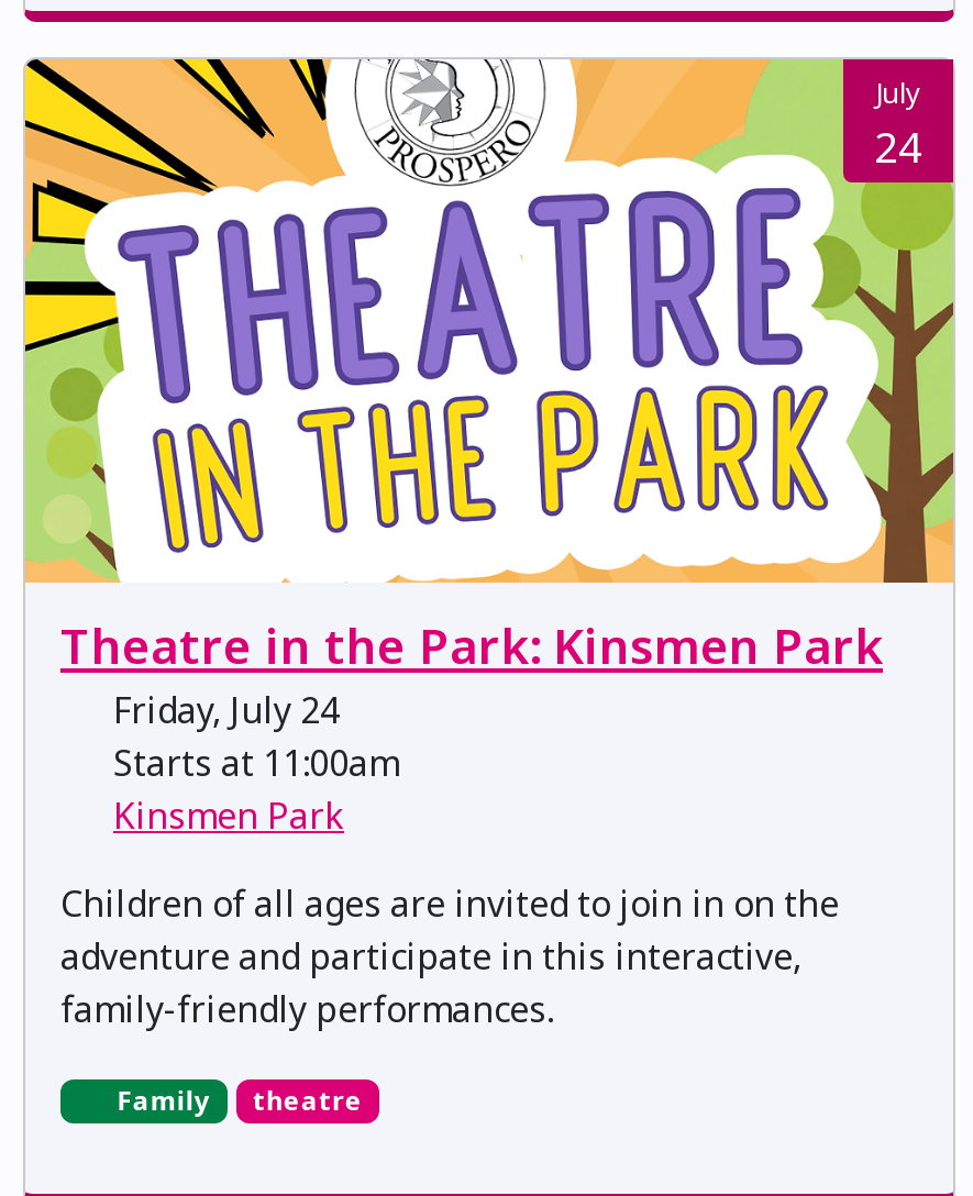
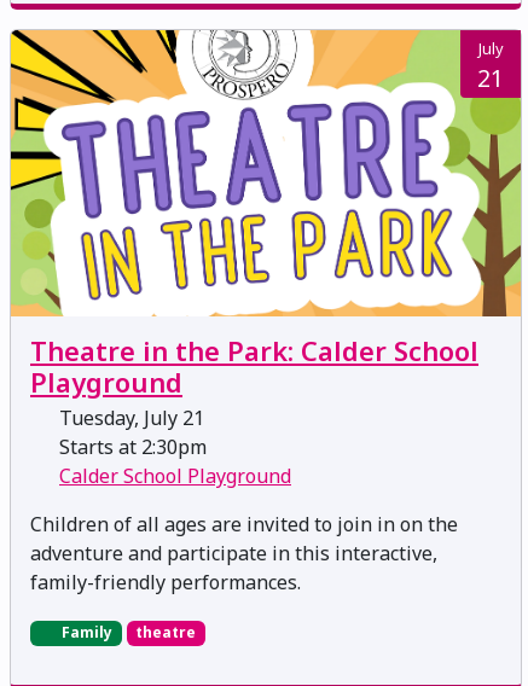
[874,115,922,175] 24 -> [477,61,504,94] 21
[60,612,883,839] Theatre in the Park: Kinsmen Park | Friday, July 24 | Starts at 11:00am | Kinsmen Park -> [30,334,478,490] Theatre in the Park: Calder School | Playground | Tuesday, July 21 | Starts at 2:30pm | Calder School Playground

